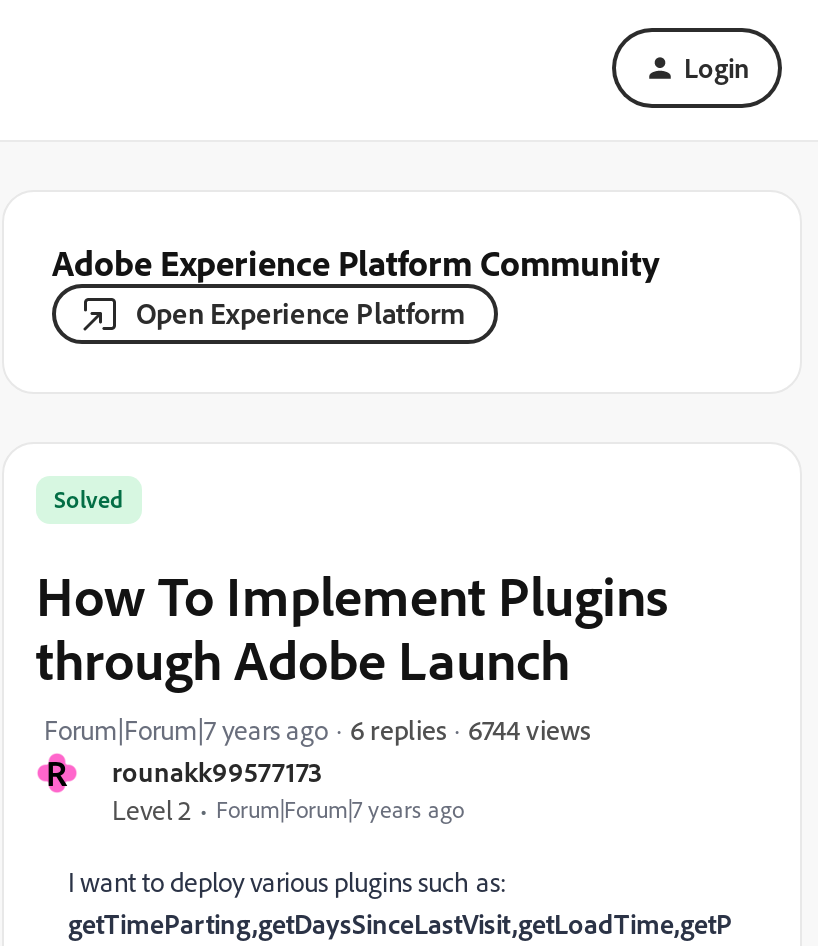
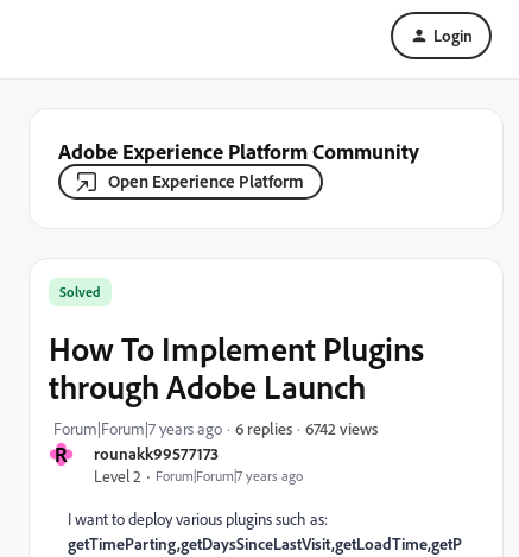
[468,711,590,745] 6744 views -> [305,417,378,438] 6742 views

